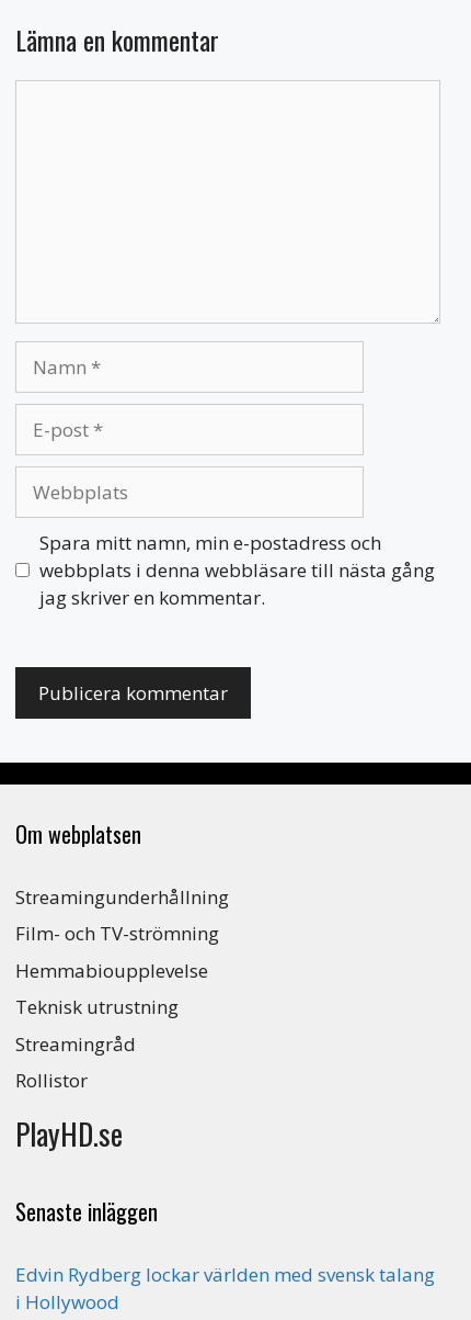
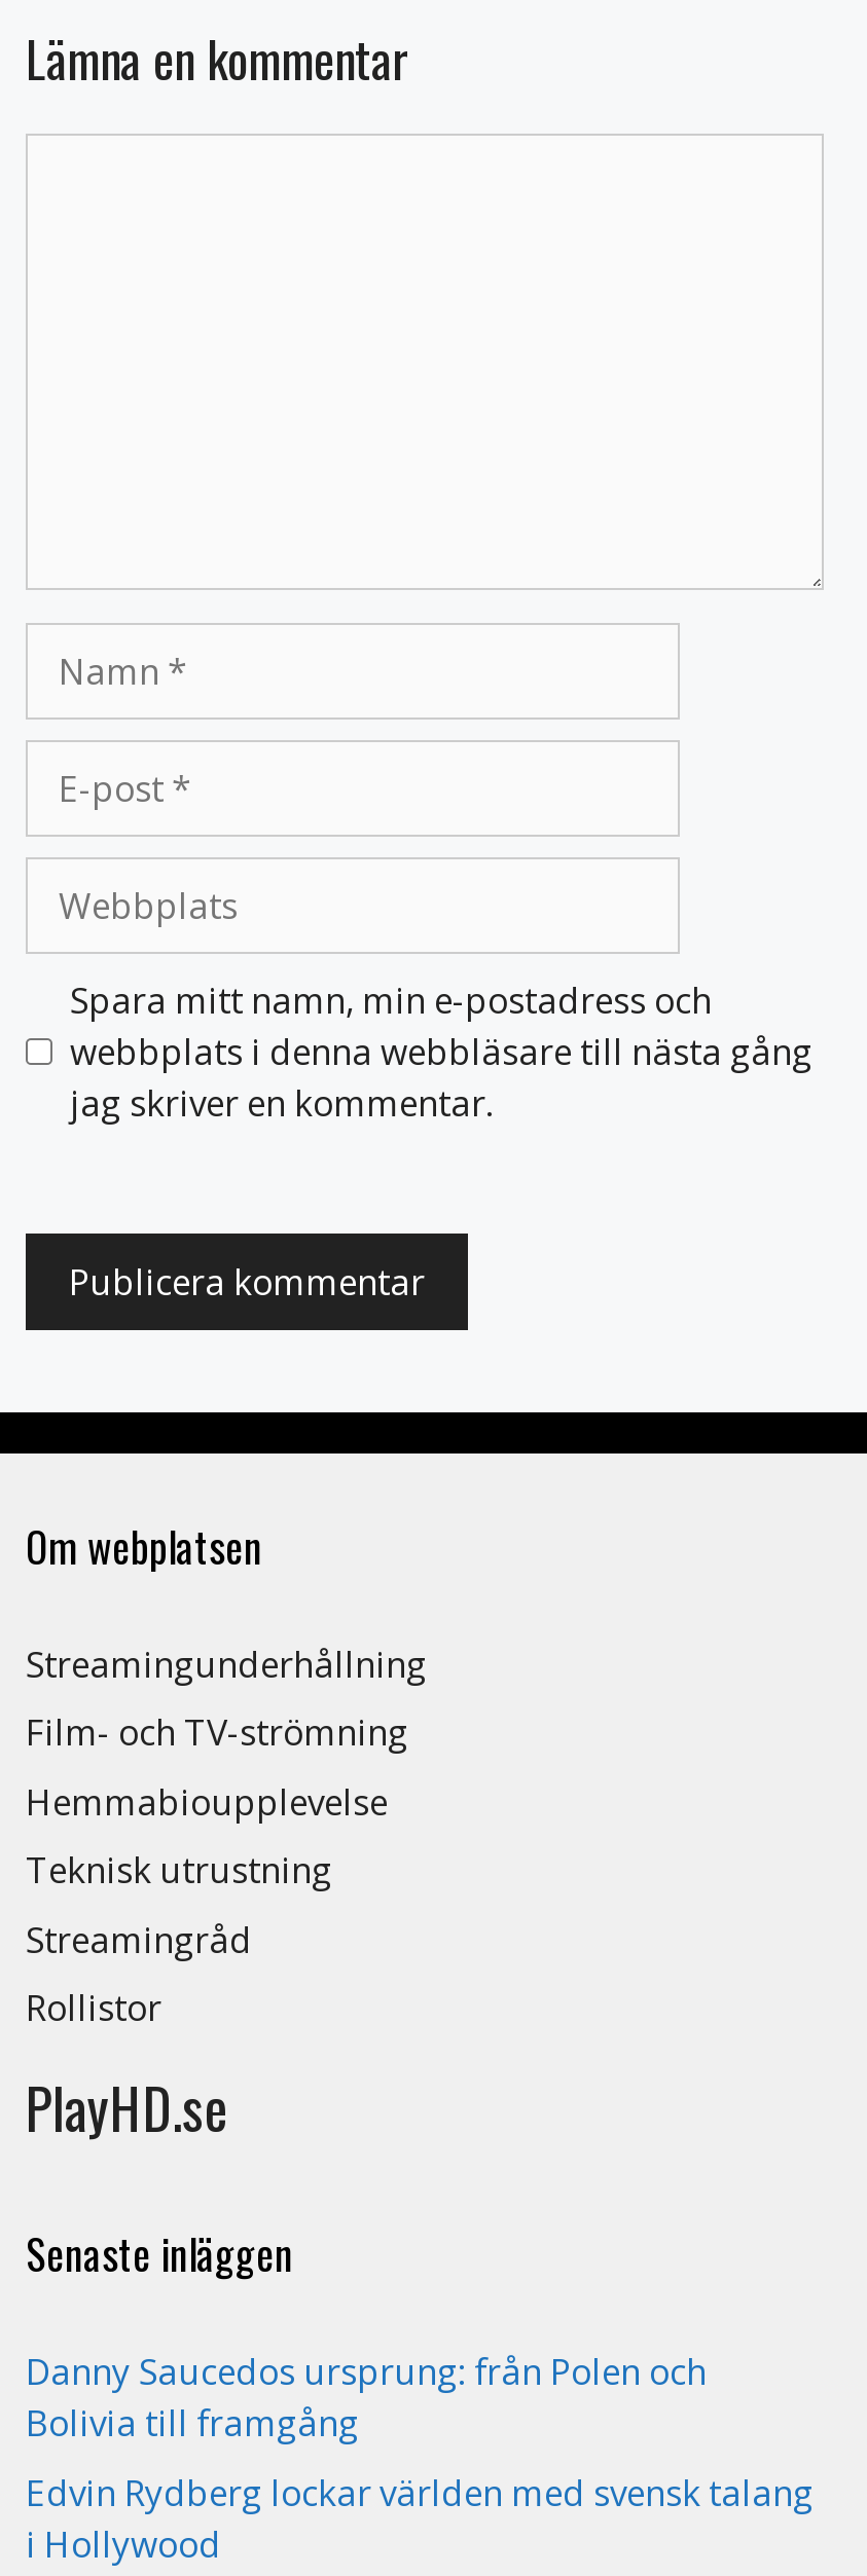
none -> [26,2348,707,2446] Danny Saucedos ursprung: från Polen och | Bolivia till framgång

